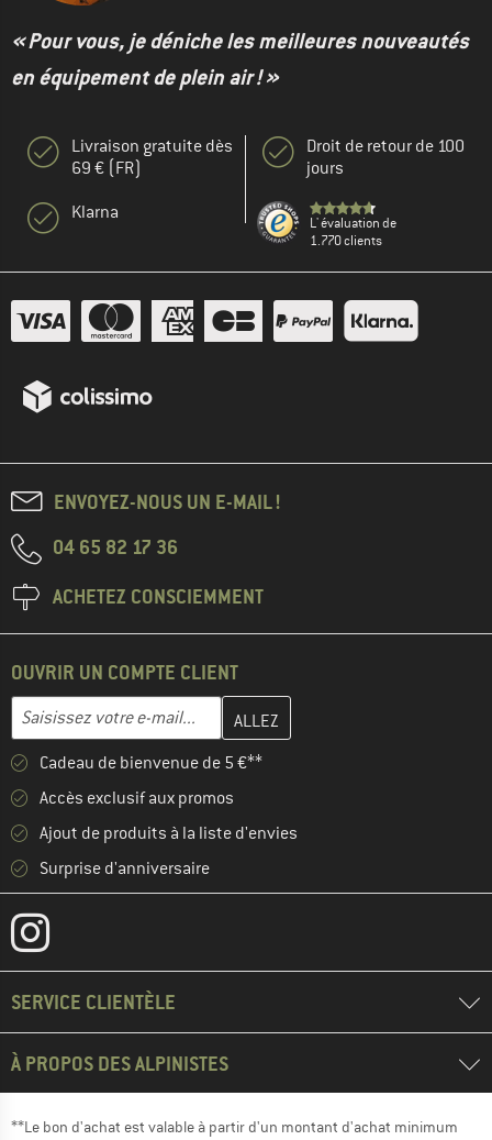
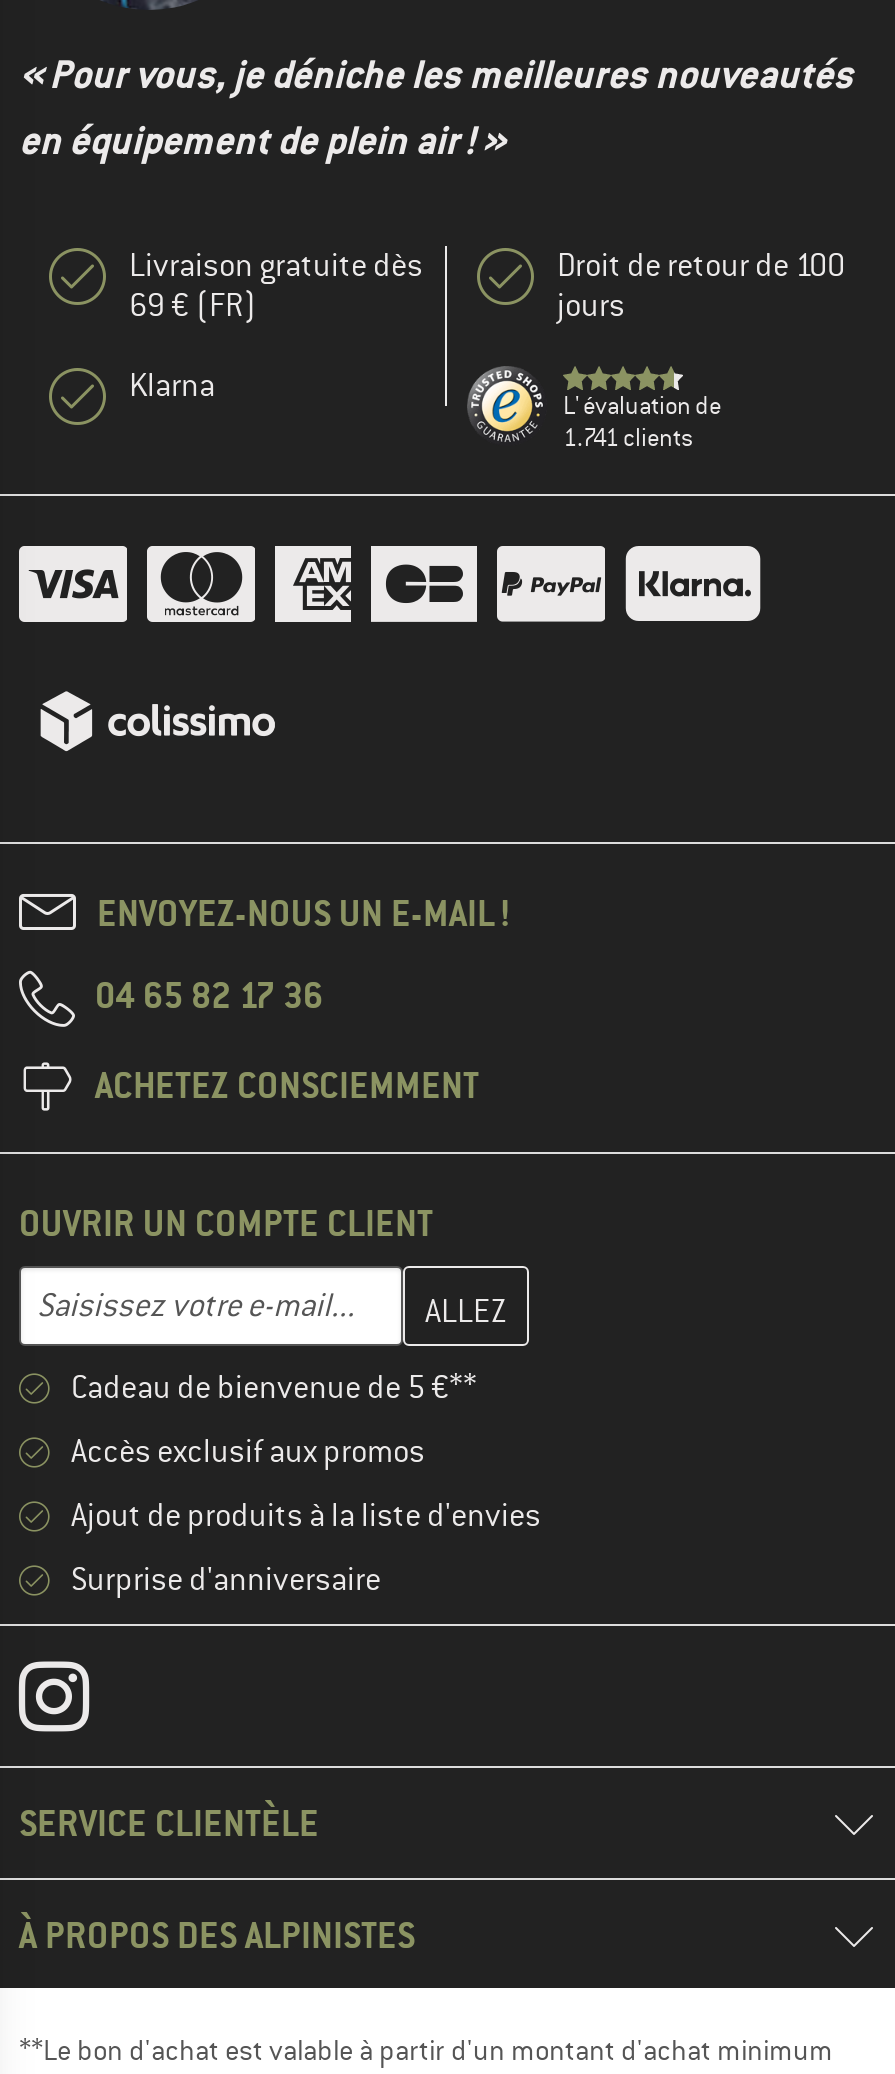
[310,232,382,250] 1.770 clients -> [563,422,693,454] 1.741 clients

